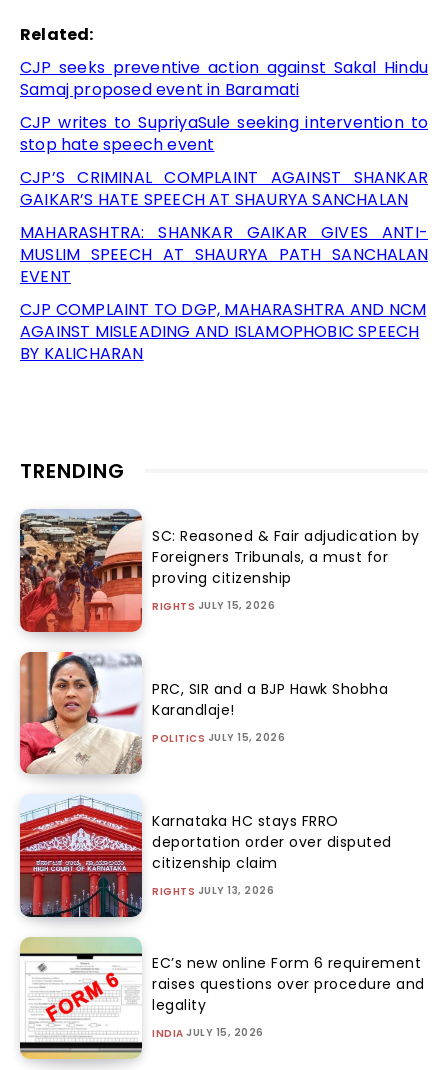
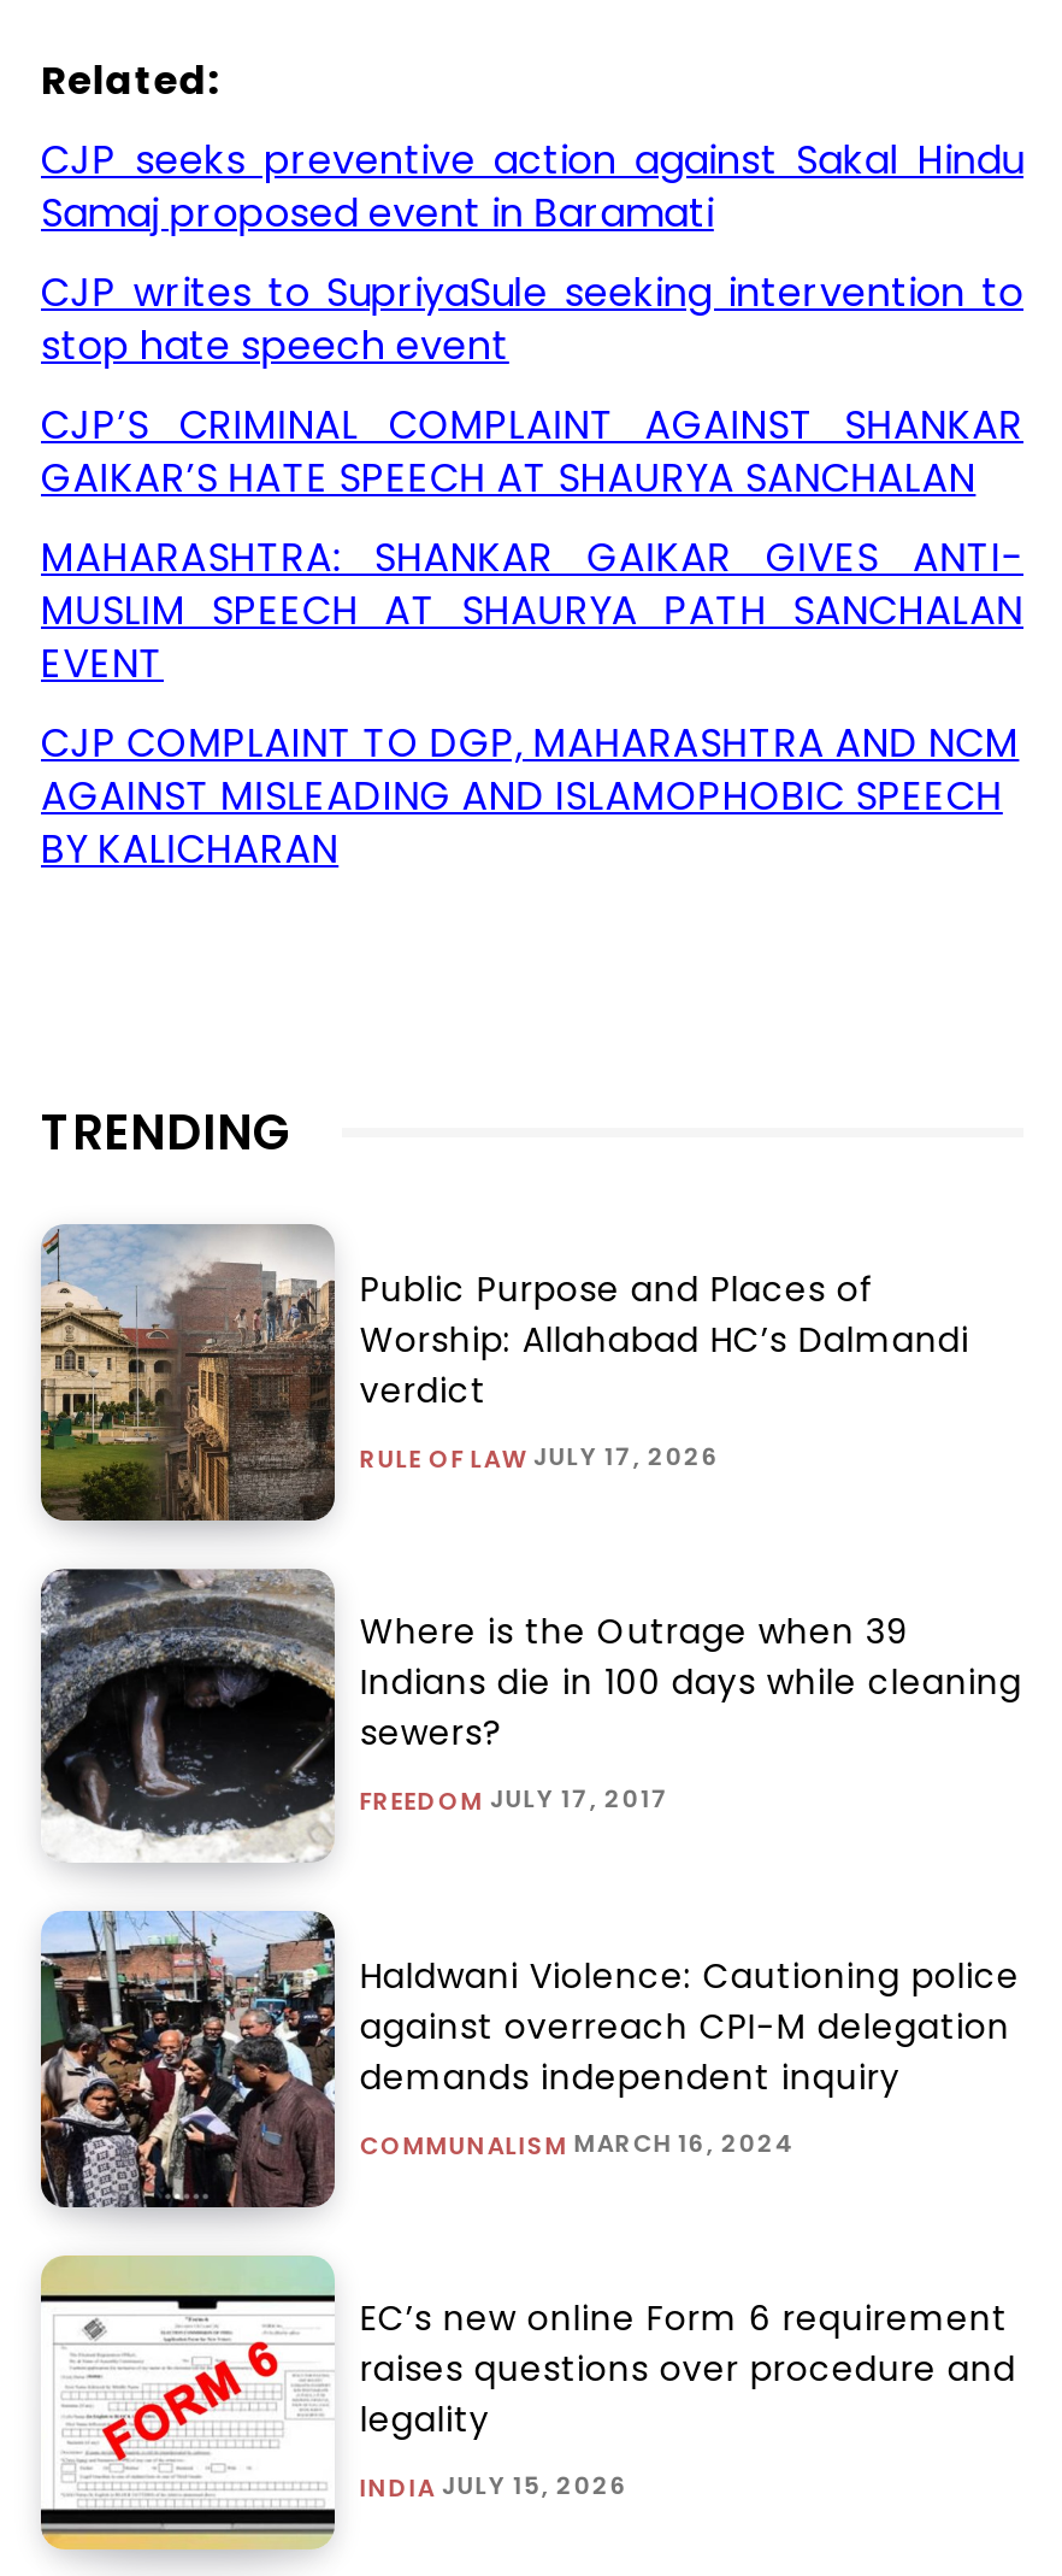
[19,511,420,633] [image] | SC: Reasoned & Fair adjudication by | Foreigners Tribunals, a must for | proving citizenship -> [39,1227,969,1523] [image] | Public Purpose and Places of | Worship: Allahabad HC’s Dalmandi | verdict
[152,598,275,614] RIGHTS JULY 15, 2026 -> [360,1439,720,1477] RULE OF LAW JULY 17, 2026
[19,651,388,775] [image] | PRC, SIR and a BJP Hawk Shobha | Karandlaje! -> [39,1566,1022,1863] [image] | Where is the Outrage when 39 | Indians die in 100 days while cleaning | sewers?
[152,730,285,746] POLITICS JULY 15, 2026 -> [360,1782,669,1820] FREEDOM JULY 17, 2017
[19,794,392,918] [image] | Karnataka HC stays FRRO | deportation order over disputed | citizenship claim -> [39,1909,1020,2210] [image] | Haldwani Violence: Cautioning police | against overreach CPI-M delegation | demands independent inquiry
[152,883,274,899] RIGHTS JULY 13, 2026 -> [360,2125,796,2163] COMMUNALISM MARCH 16, 2024

